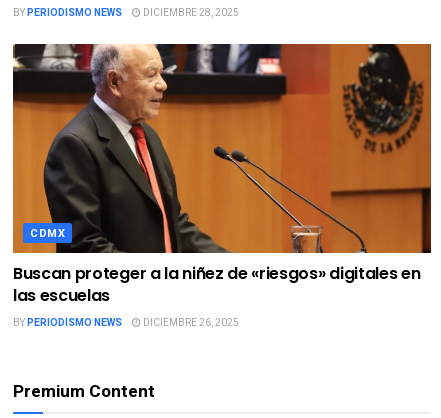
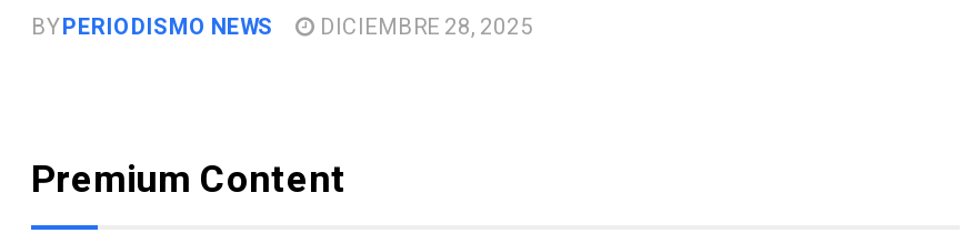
[12,43,432,330] [image] | CDMX | Buscan proteger a la niñez de «riesgos» digitales en | las escuelas | BY PERIODISMO NEWS | DICIEMBRE 26, 2025 -> none

